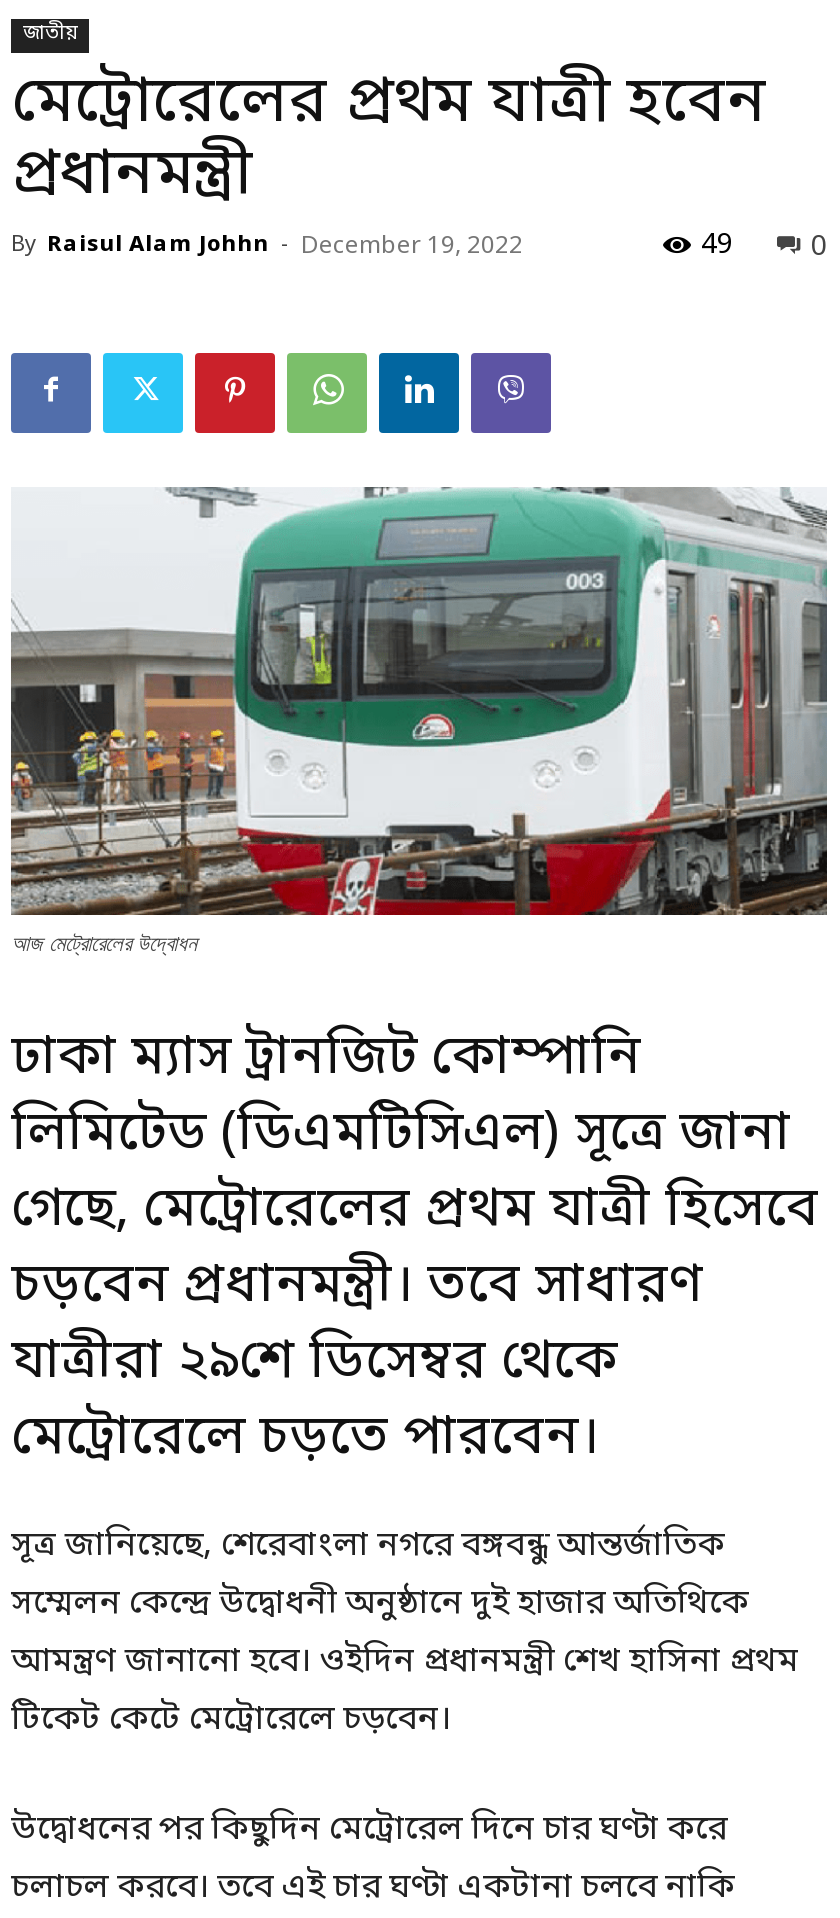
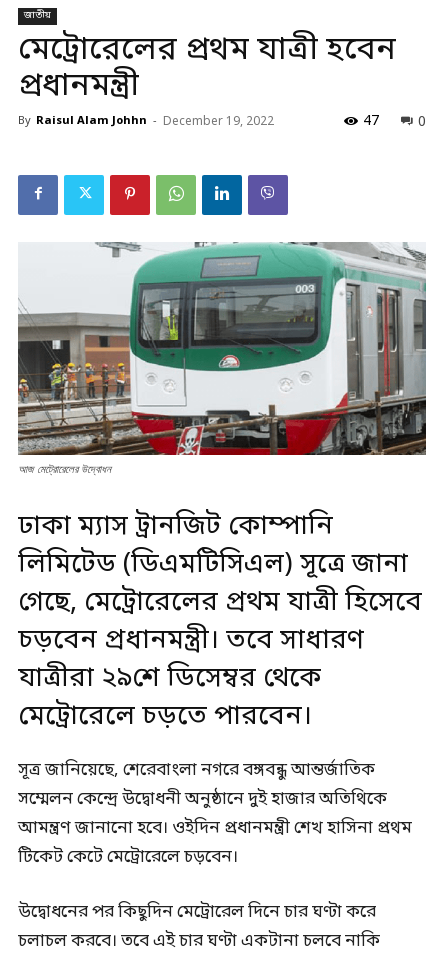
[701,227,733,265] 49 -> [363,112,379,131] 47

